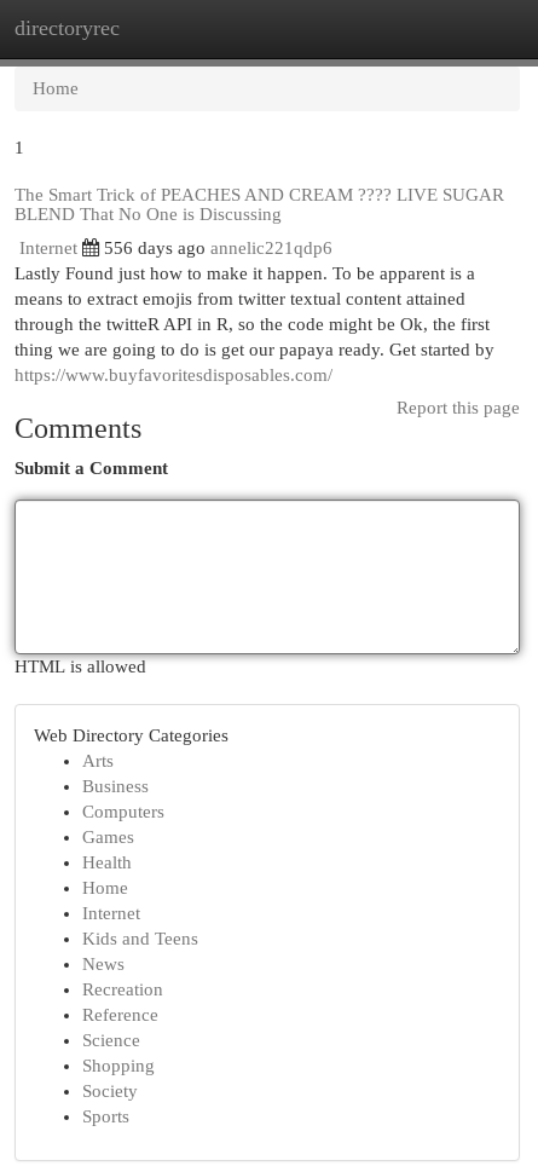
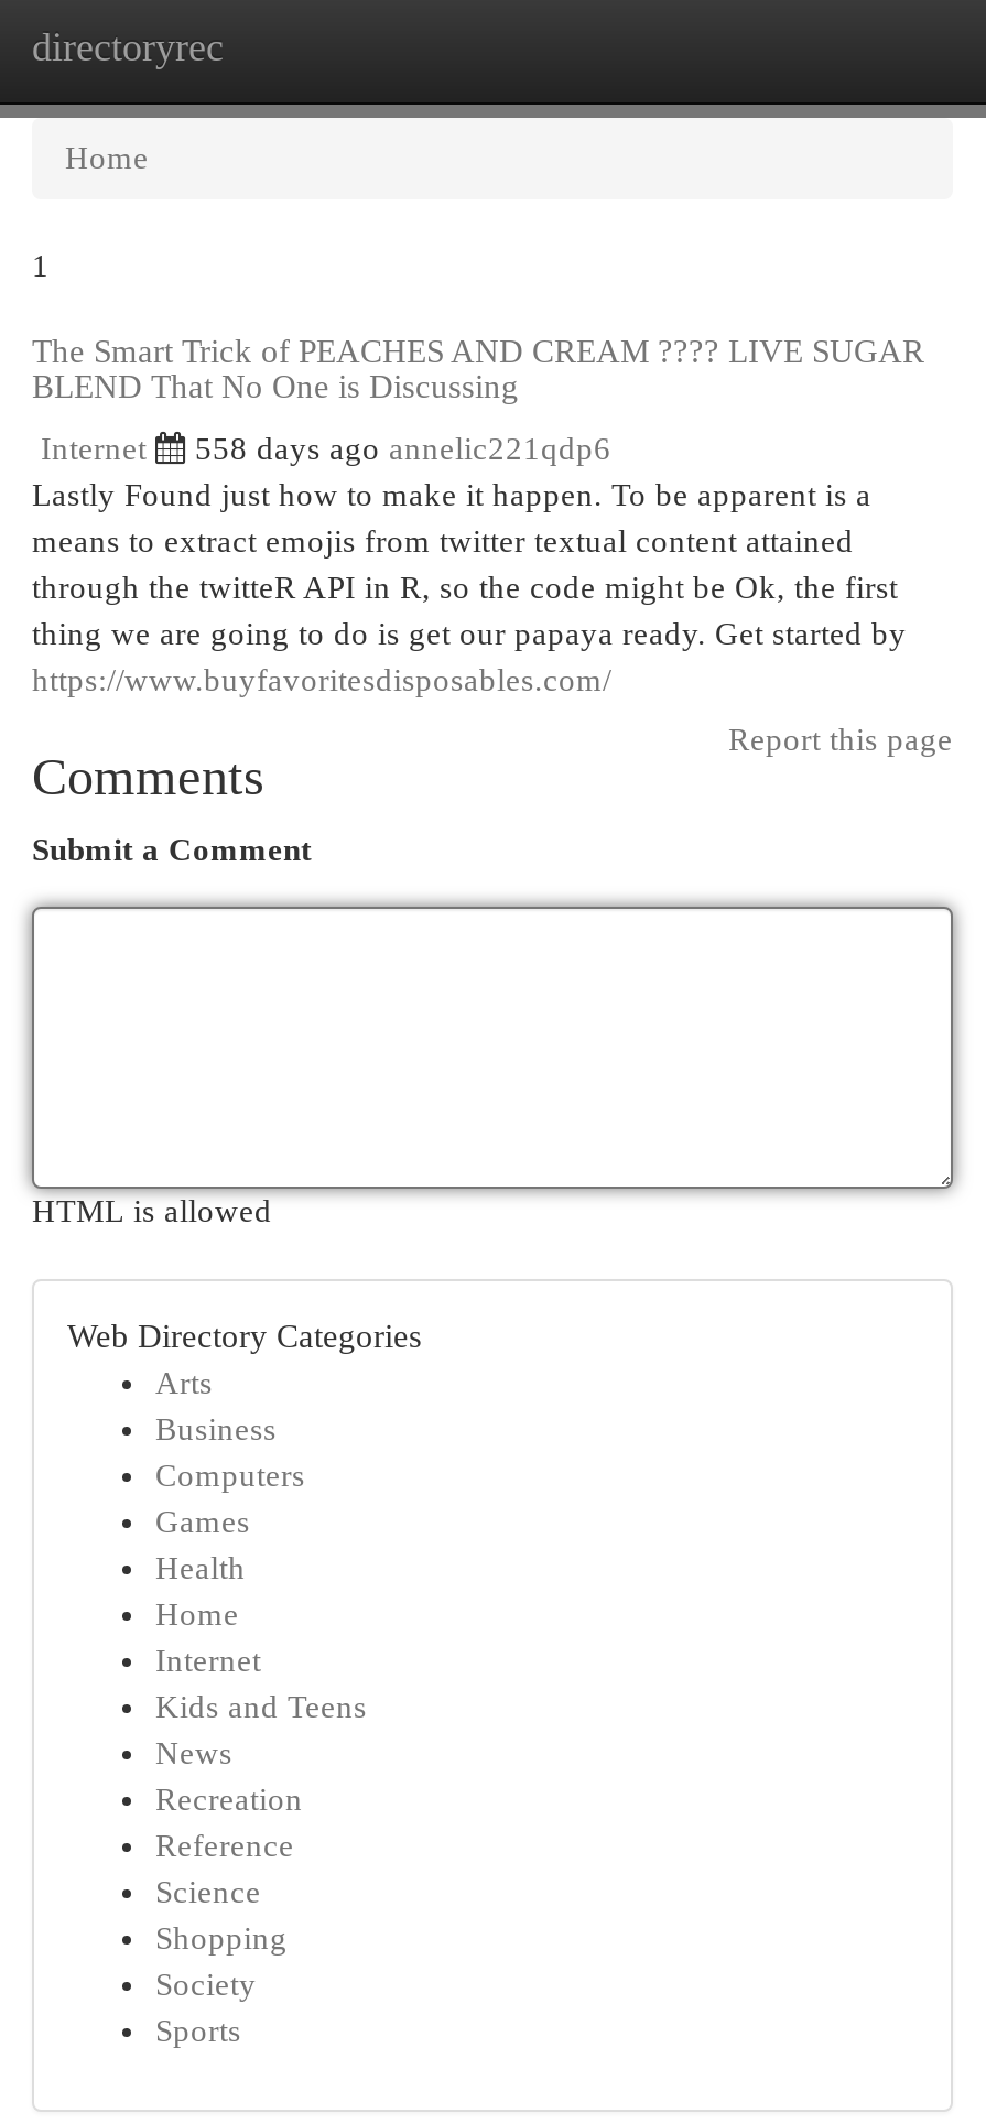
[104,238,332,258] 556 days ago annelic221qdp6 -> [195,431,611,466] 558 days ago annelic221qdp6

